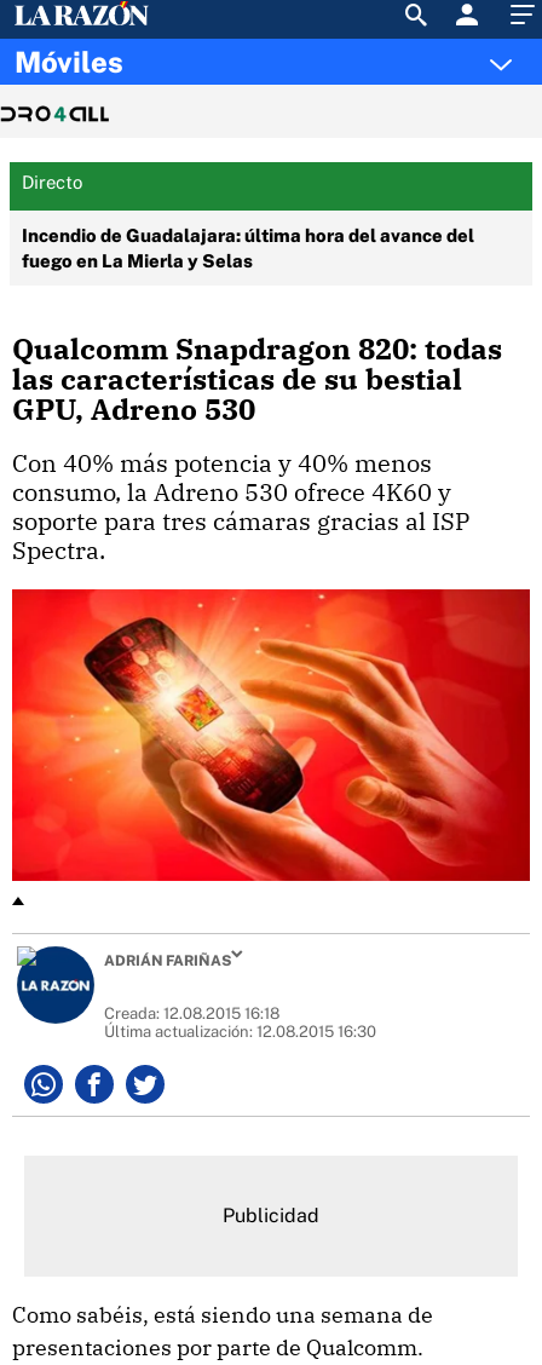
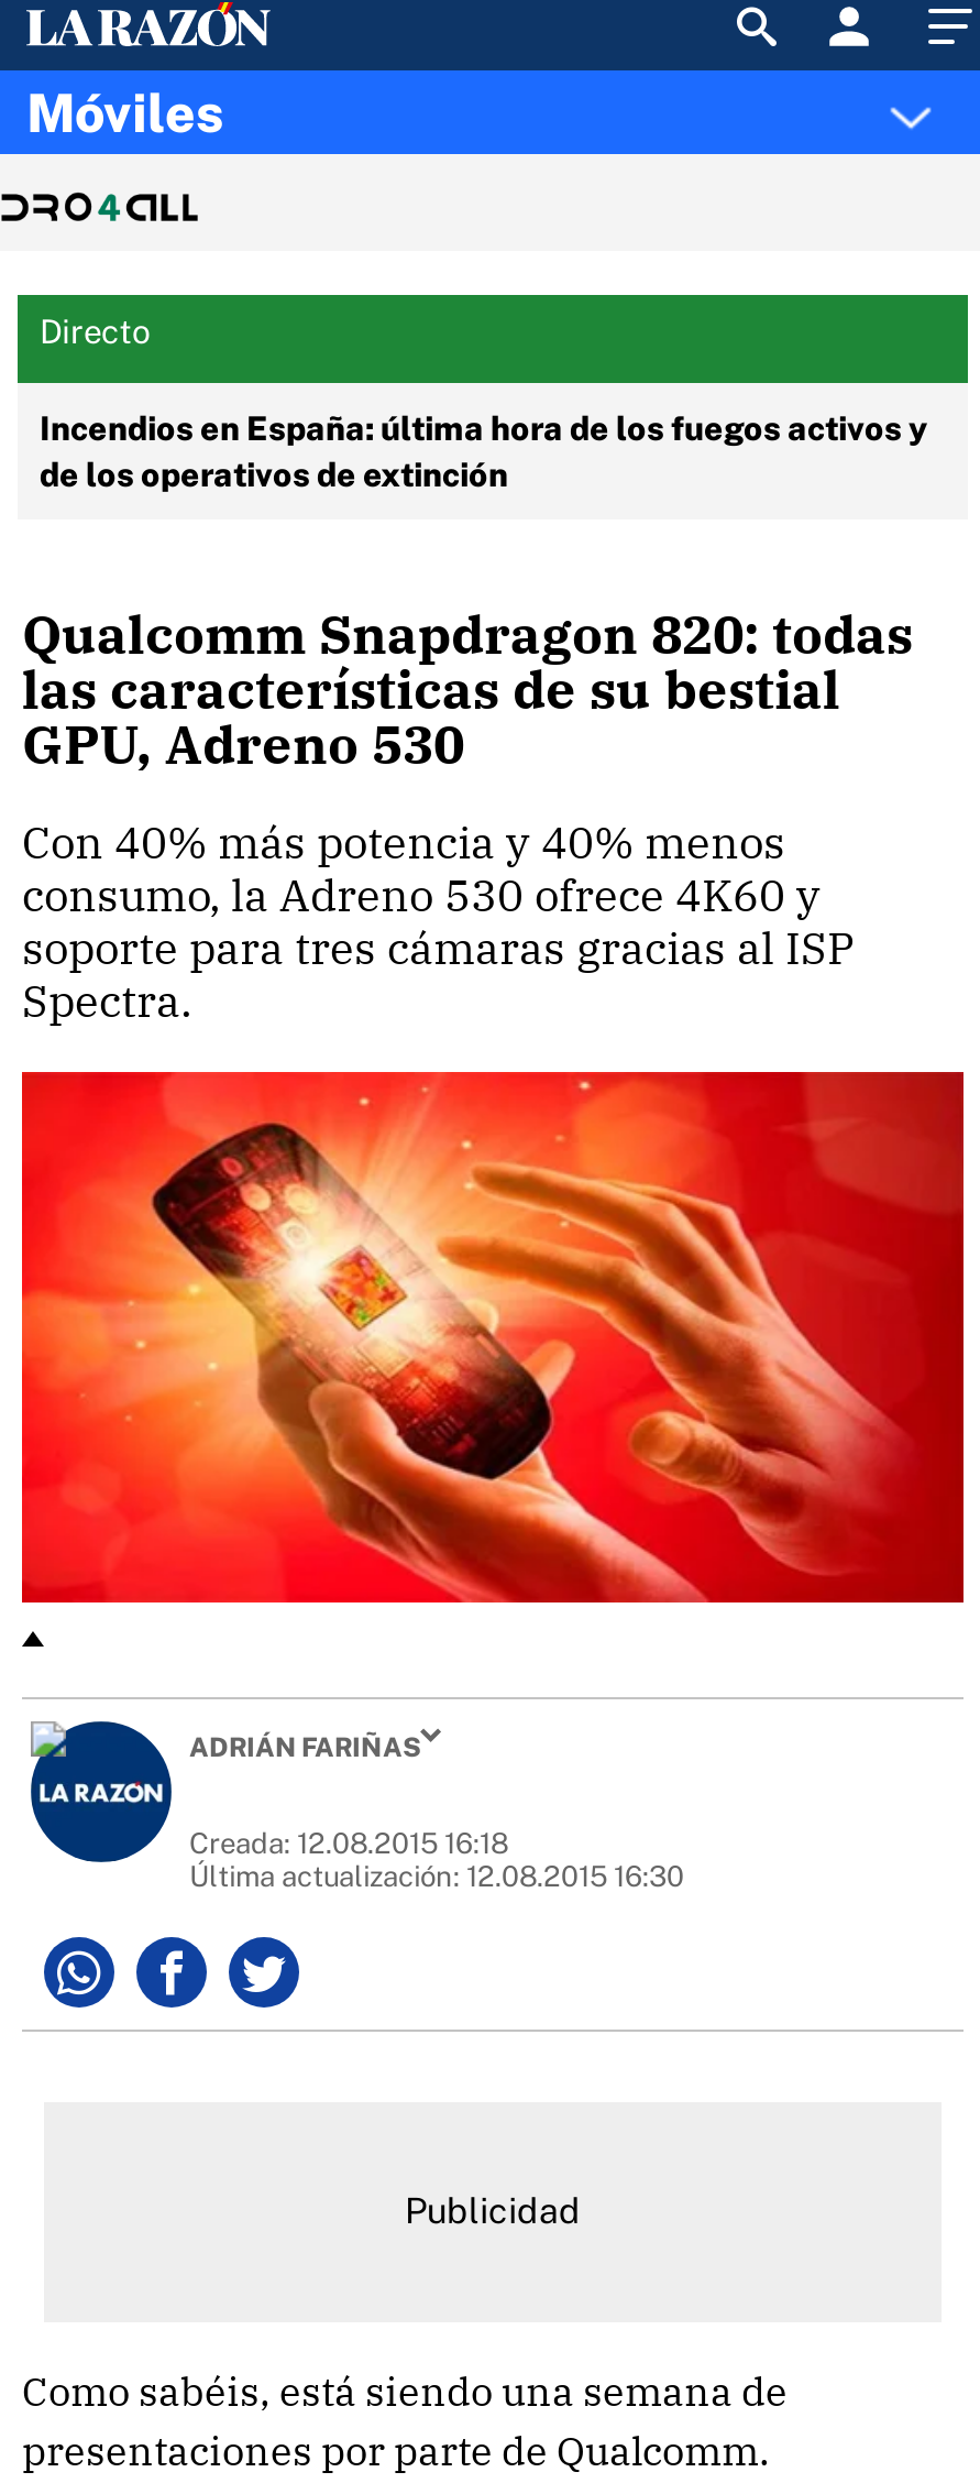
[22,225,474,271] Incendio de Guadalajara: última hora del avance del | fuego en La Mierla y Selas -> [40,409,928,493] Incendios en España: última hora de los fuegos activos y | de los operativos de extinción

